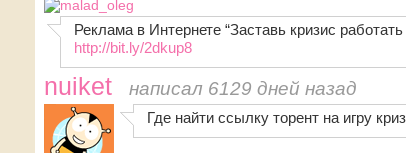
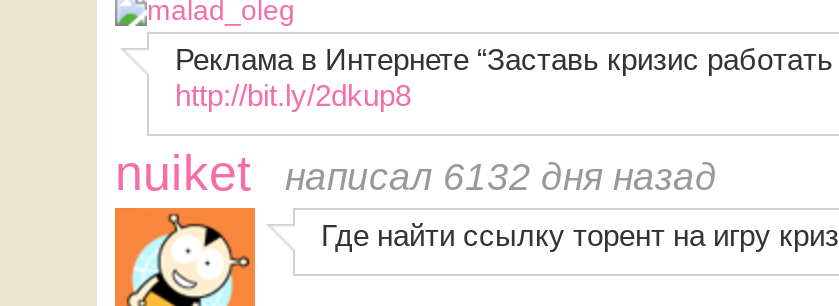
[129,78,357,99] написал 6129 дней назад -> [285,156,717,198] написал 6132 дня назад

